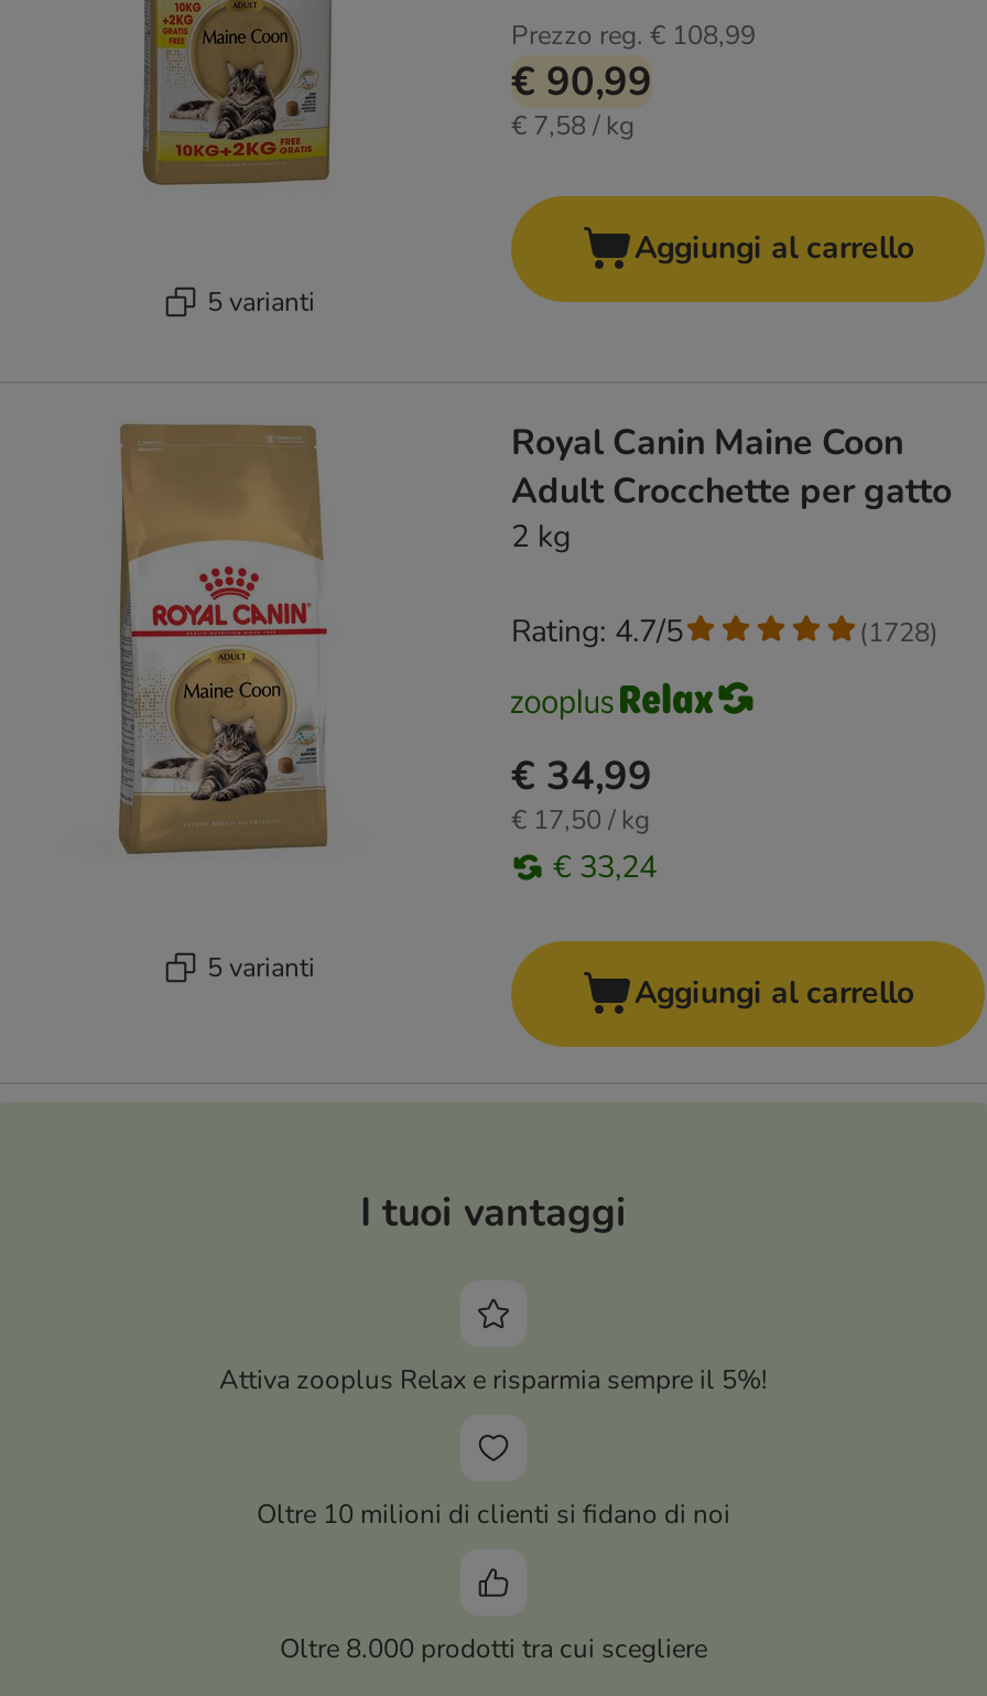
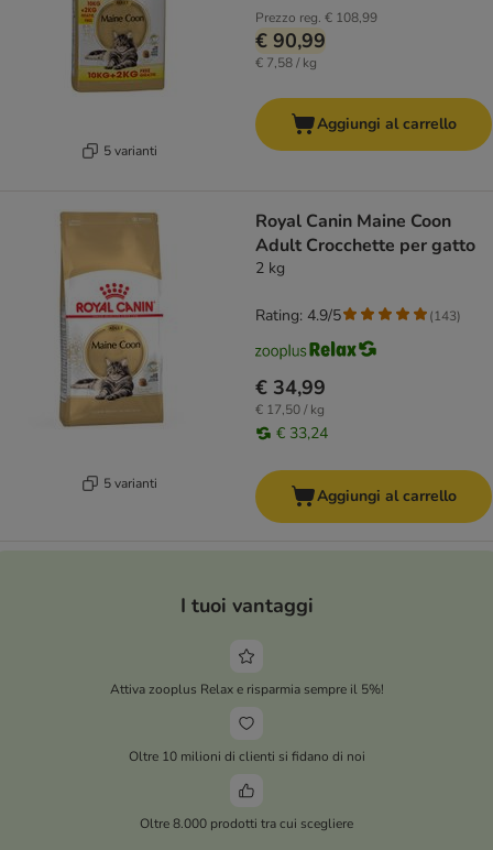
[511,611,683,653] Rating: 4.7/5 -> [255,305,341,326] Rating: 4.9/5
[859,614,939,649] (1728) -> [429,307,461,324] (143)

